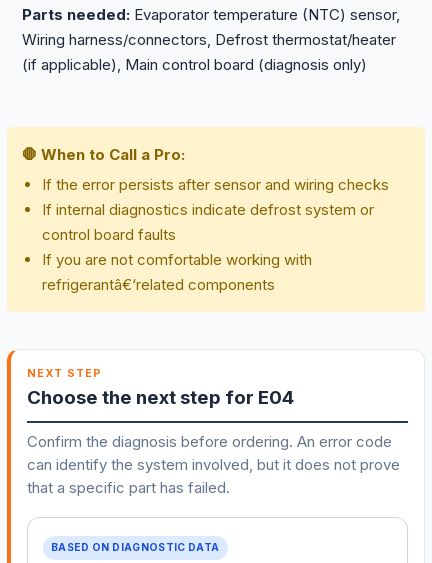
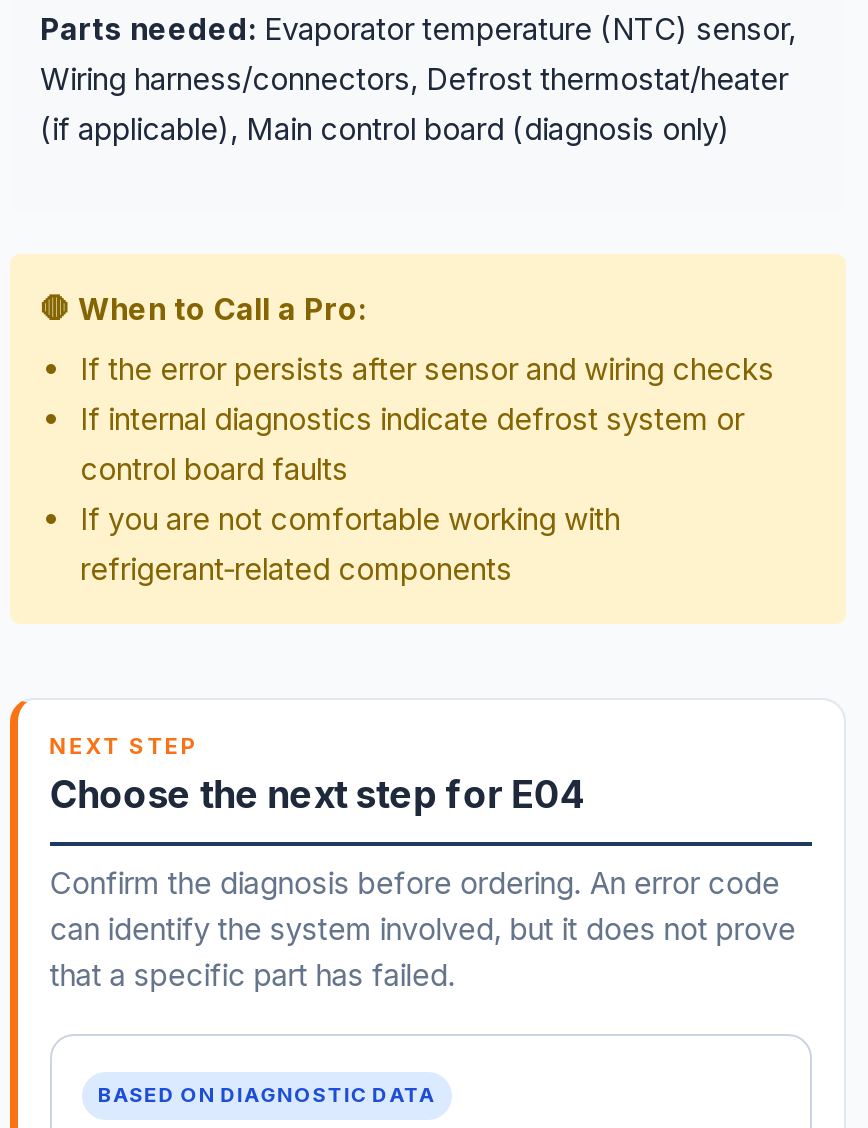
[42,275,275,294] refrigerantâ€‘related components -> [80,549,512,587] refrigerant‑related components

